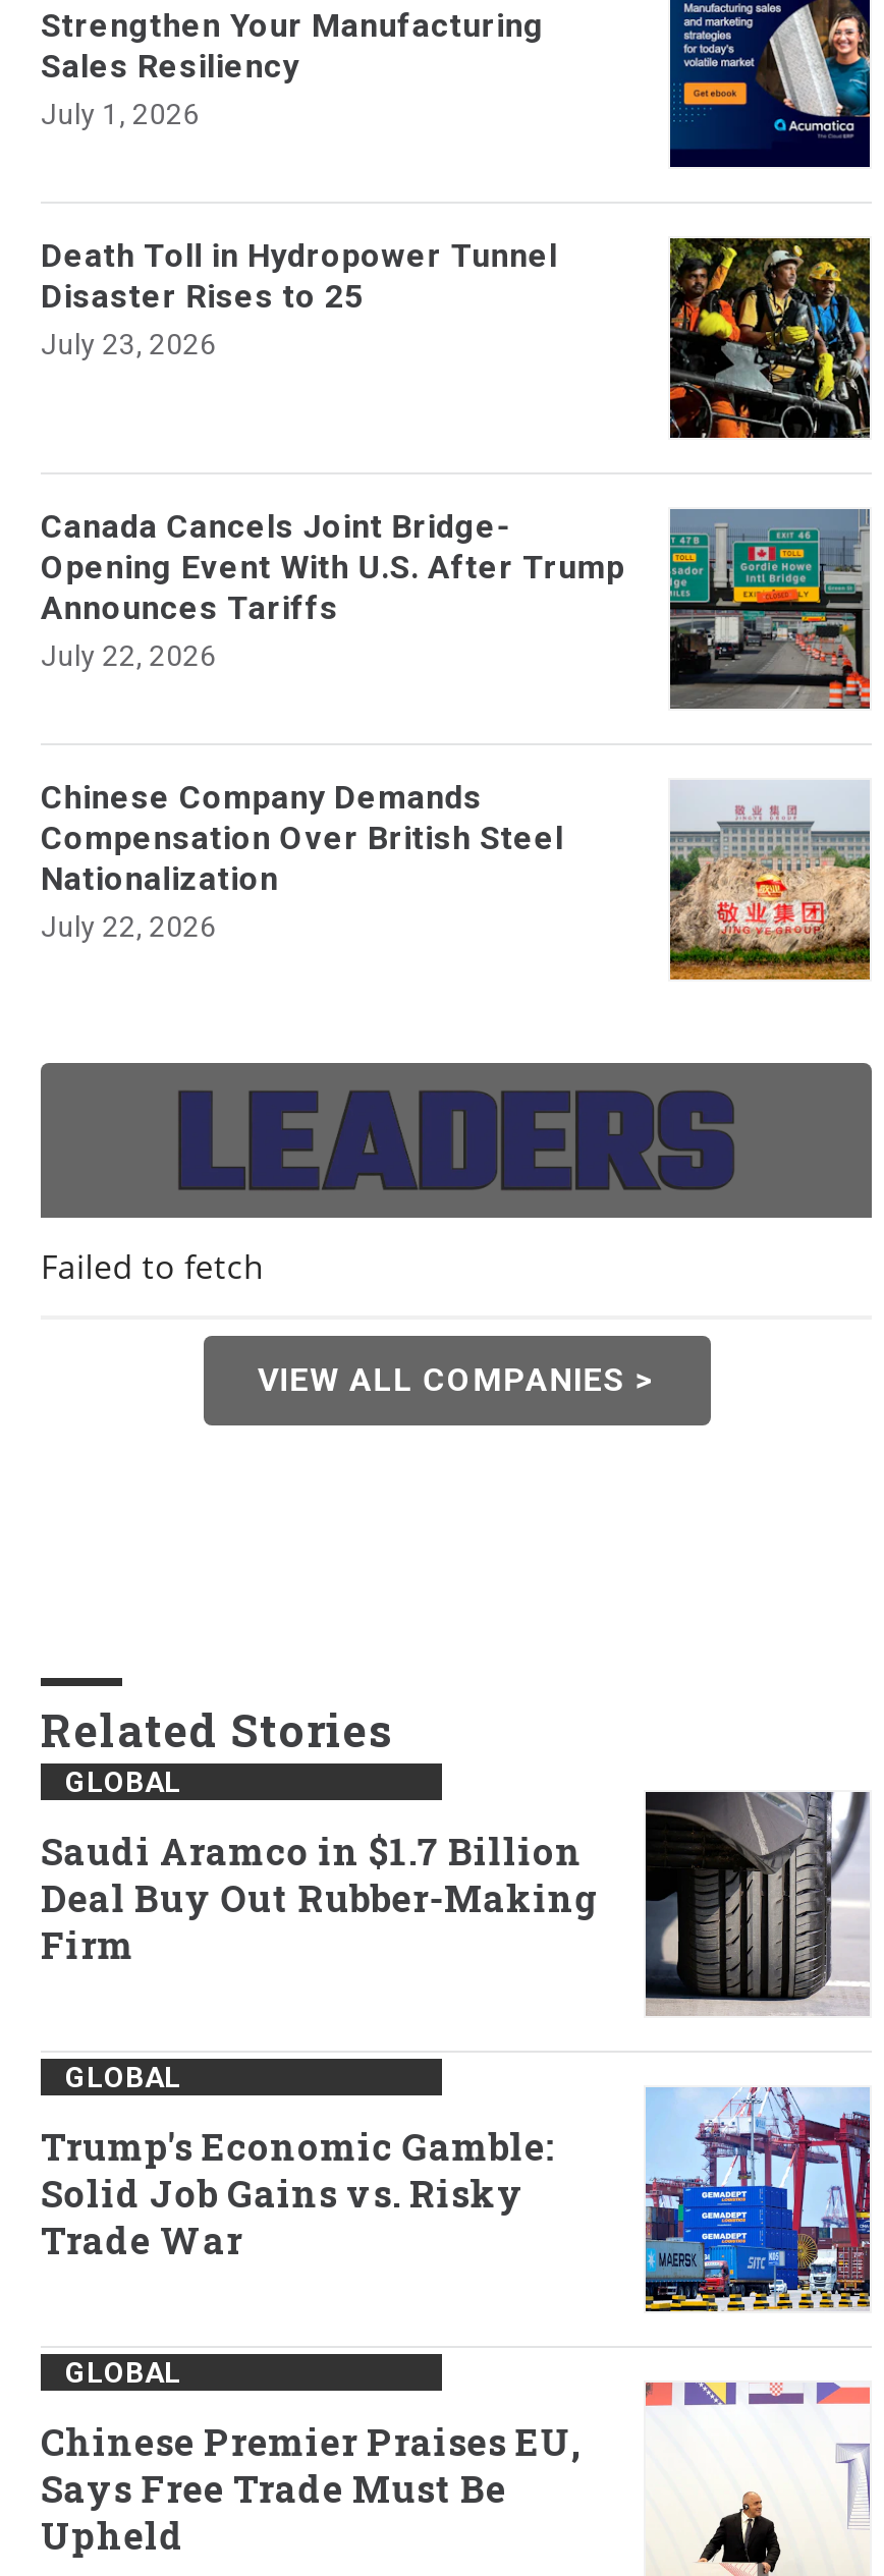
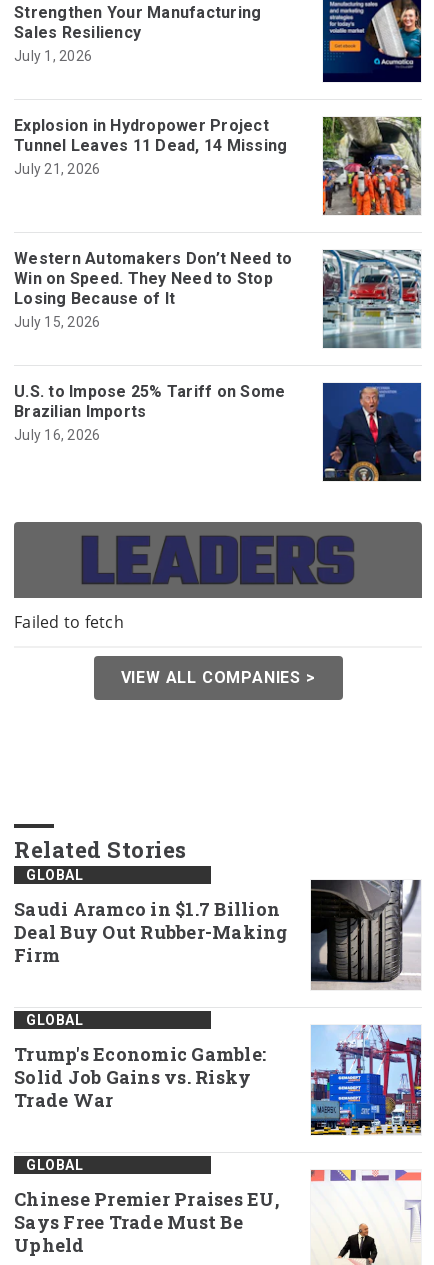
[41,236,558,360] Death Toll in Hydropower Tunnel | Disaster Rises to 25 | July 23, 2026 -> [14,116,287,177] Explosion in Hydropower Project | Tunnel Leaves 11 Dead, 14 Missing | July 21, 2026
[668,236,872,440] [image] -> [322,116,422,216] [image]
[41,507,872,709] [image] | Canada Cancels Joint Bridge- | Opening Event With U.S. After Trump | Announces Tariffs | July 22, 2026 -> [14,249,421,348] [image] | Western Automakers Don’t Need to | Win on Speed. They Need to Stop | Losing Because of It | July 15, 2026
[41,778,564,943] Chinese Company Demands | Compensation Over British Steel | Nationalization | July 22, 2026 -> [14,382,285,443] U.S. to Impose 25% Tariff on Some | Brazilian Imports | July 16, 2026
[668,780,872,982] [image] -> [322,382,422,482] [image]

